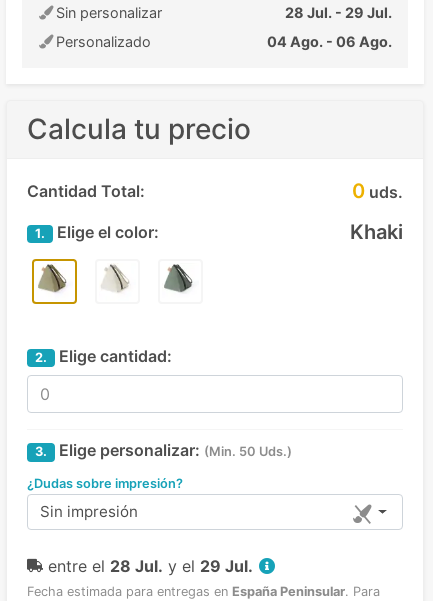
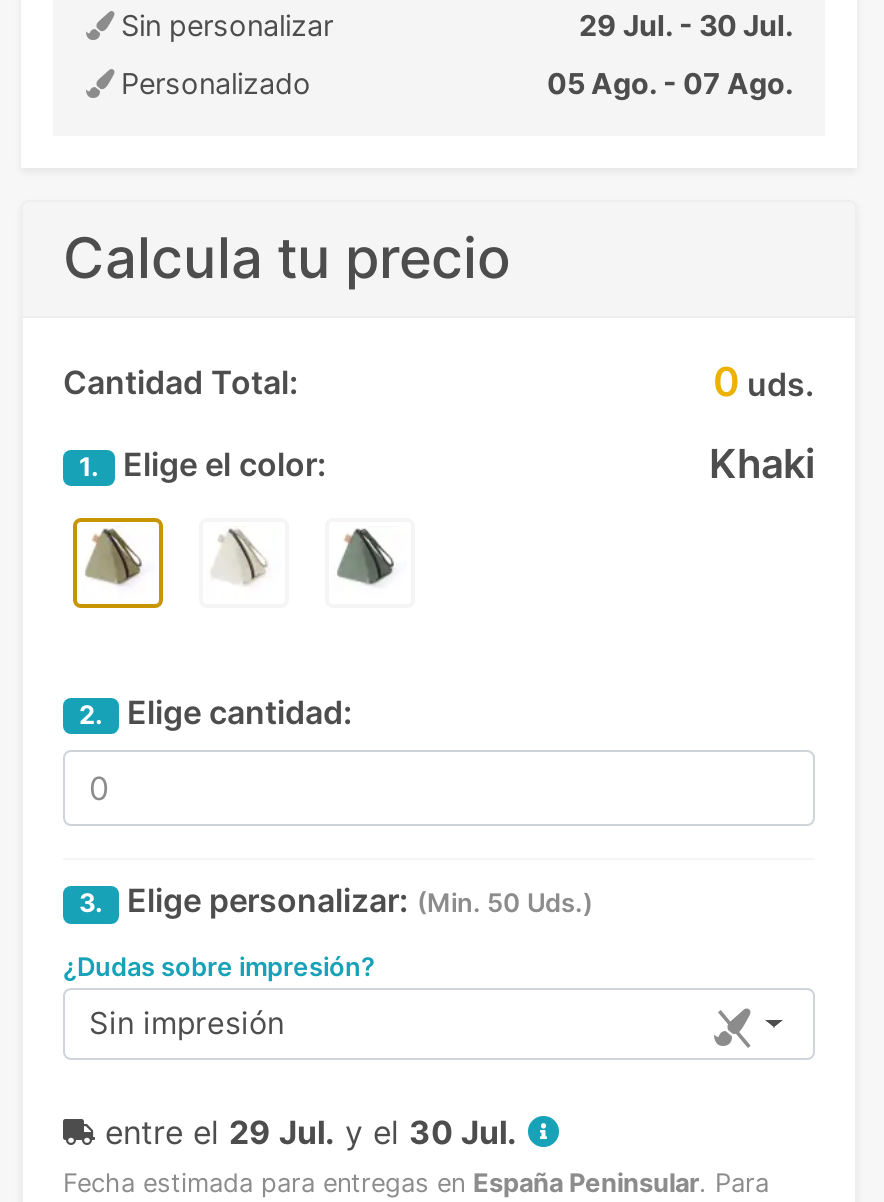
[285,4,392,21] 28 Jul. - 29 Jul. -> [579,8,793,42] 29 Jul. - 30 Jul.
[267,33,392,50] 04 Ago. - 06 Ago. -> [547,66,793,100] 05 Ago. - 07 Ago.
[48,556,253,576] entre el 28 Jul. y el 29 Jul. -> [105,1111,517,1151] entre el 29 Jul. y el 30 Jul.

